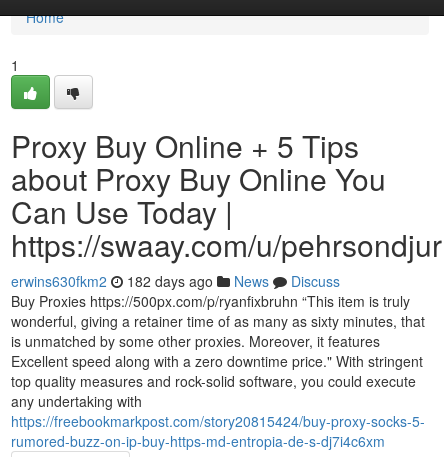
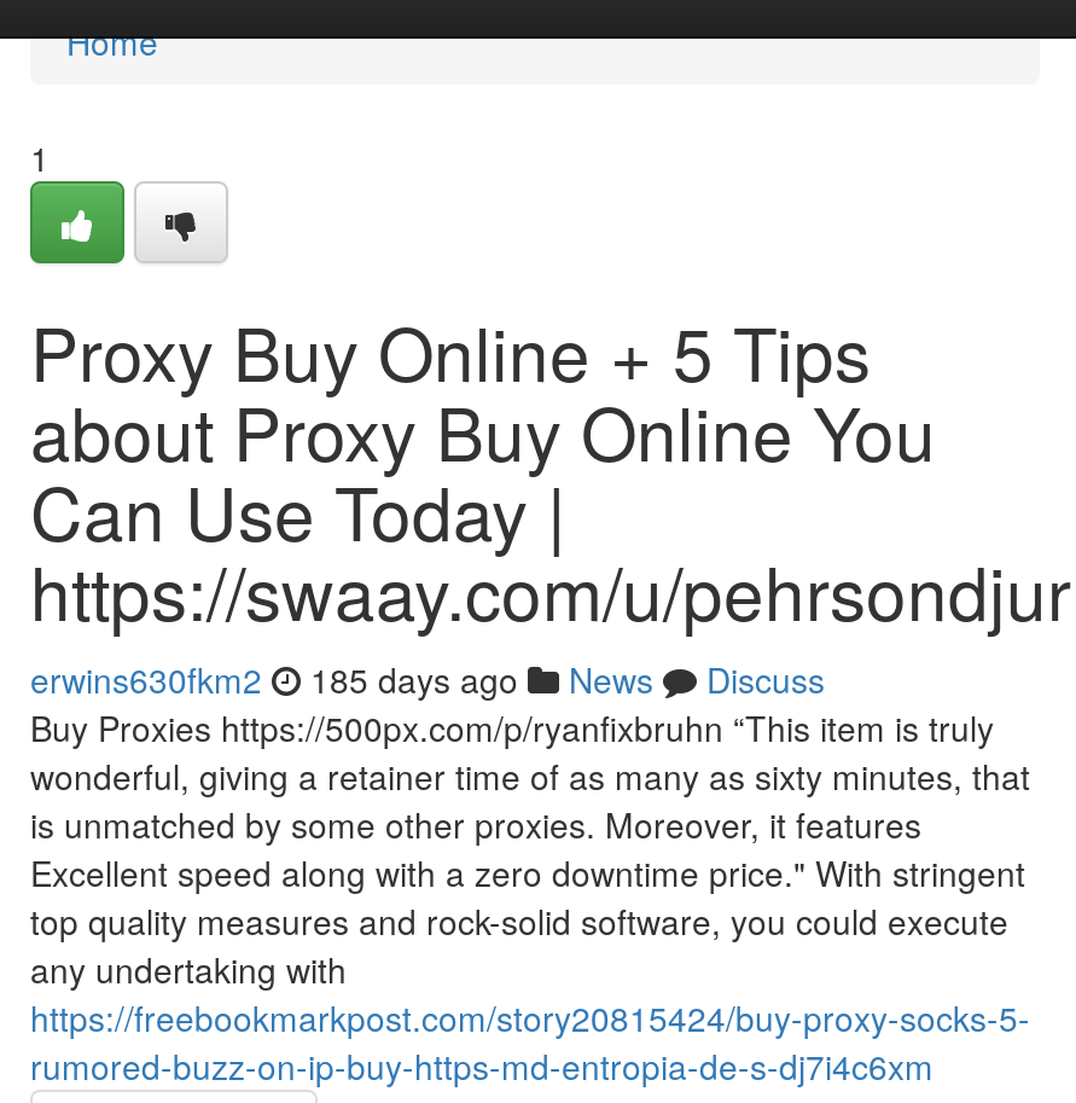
[11,271,340,291] erwins630fkm2 182 days ago News Discuss -> [30,655,825,703] erwins630fkm2 185 days ago News Discuss

